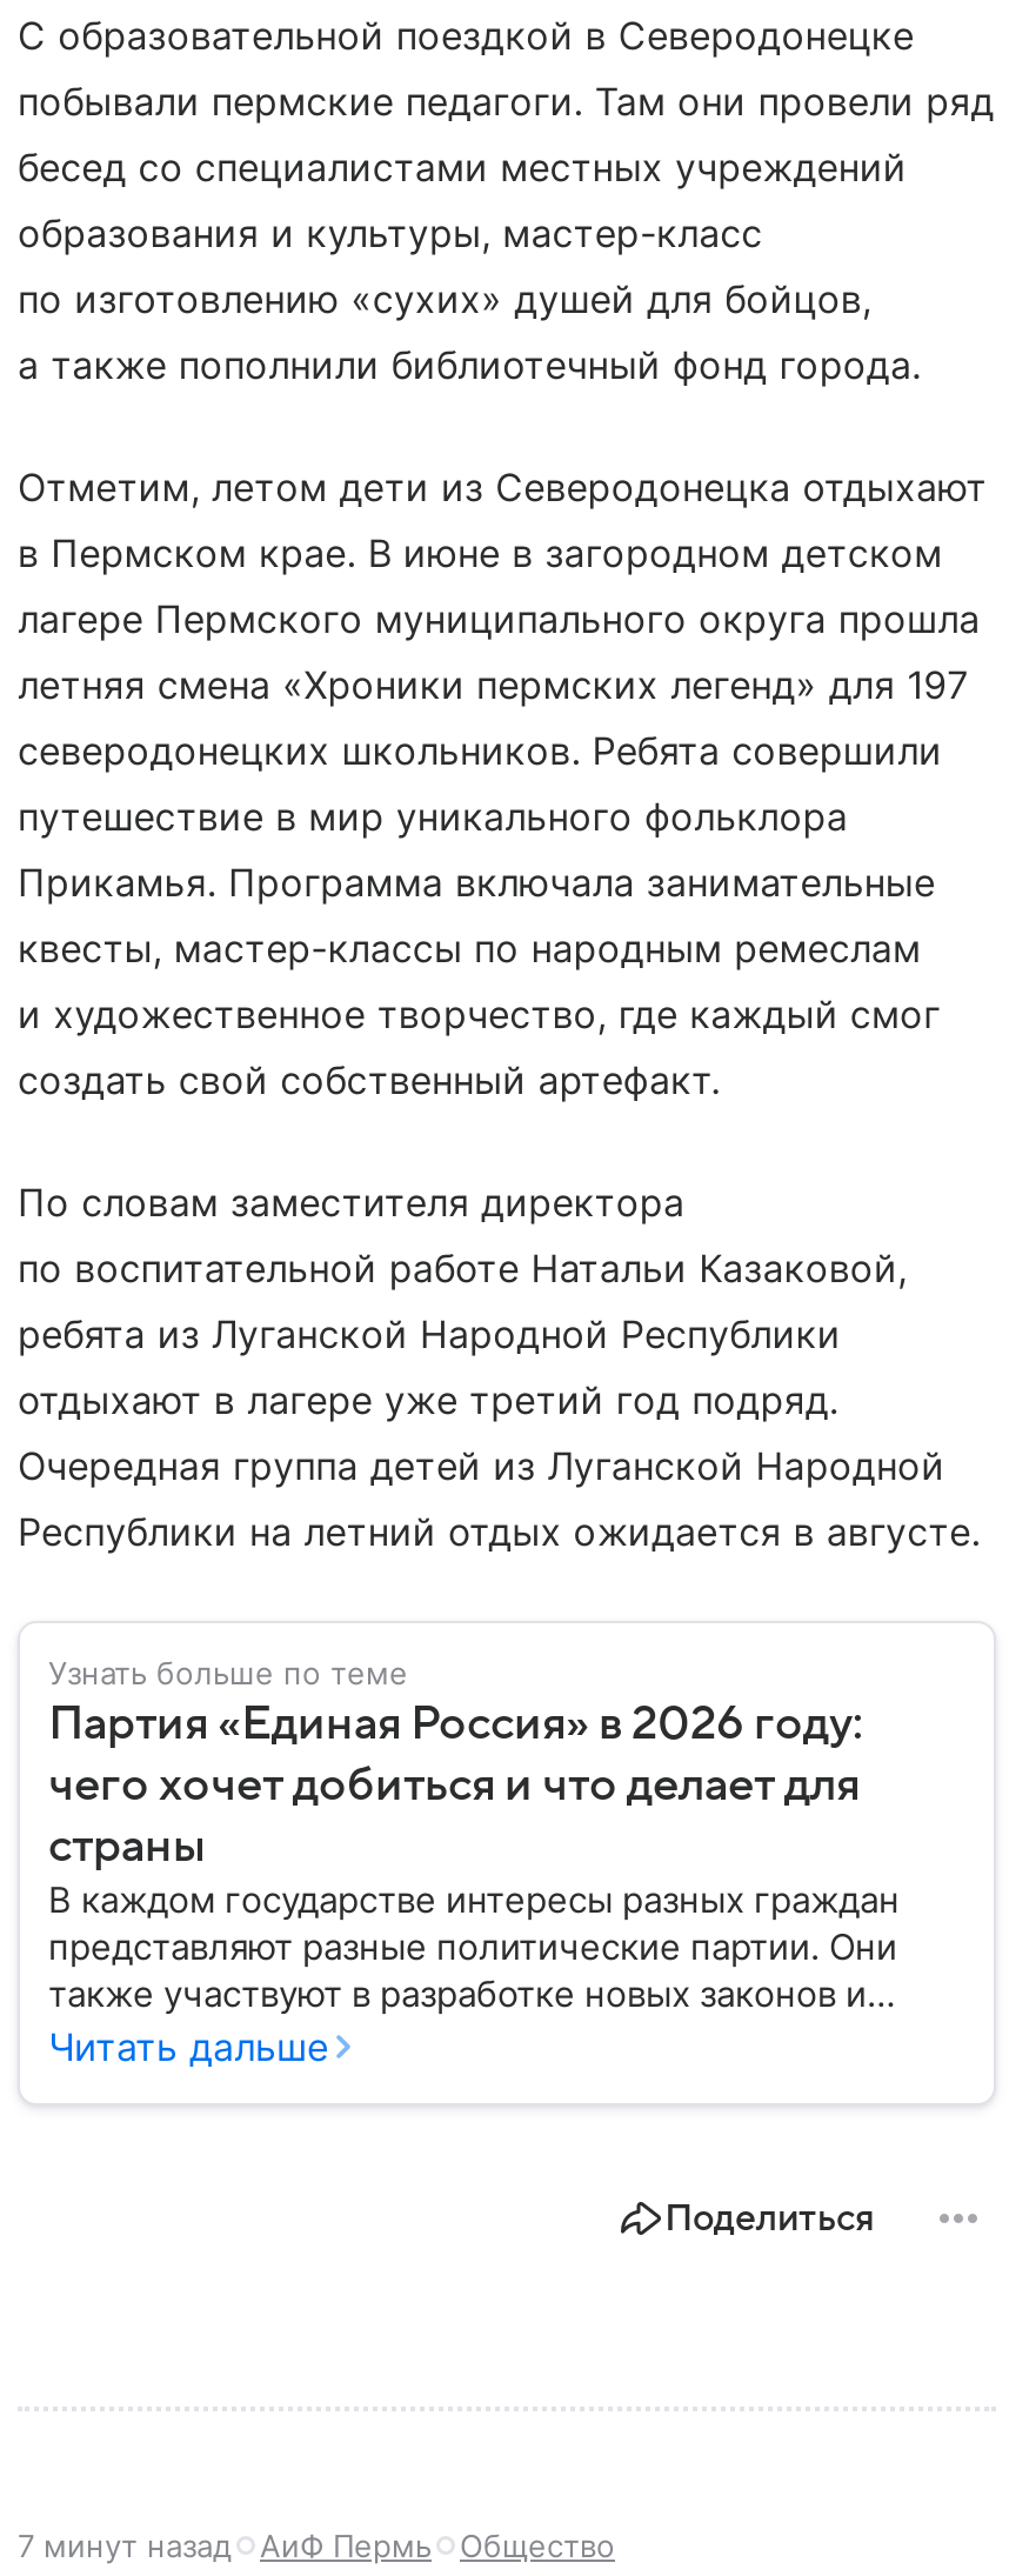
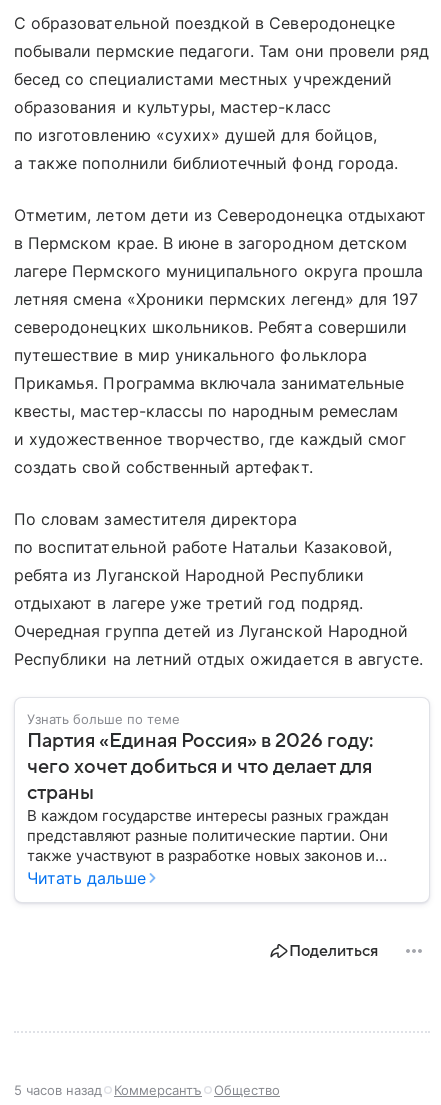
[18,2527,432,2564] 7 минут назад | АиФ Пермь -> [14,1082,202,1098] 5 часов назад | Коммерсантъ

